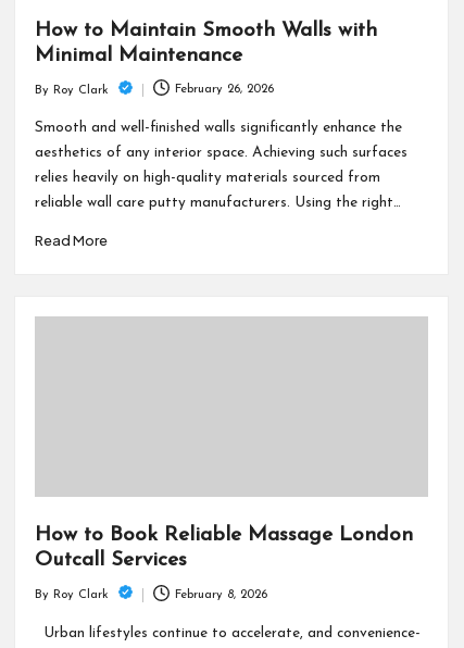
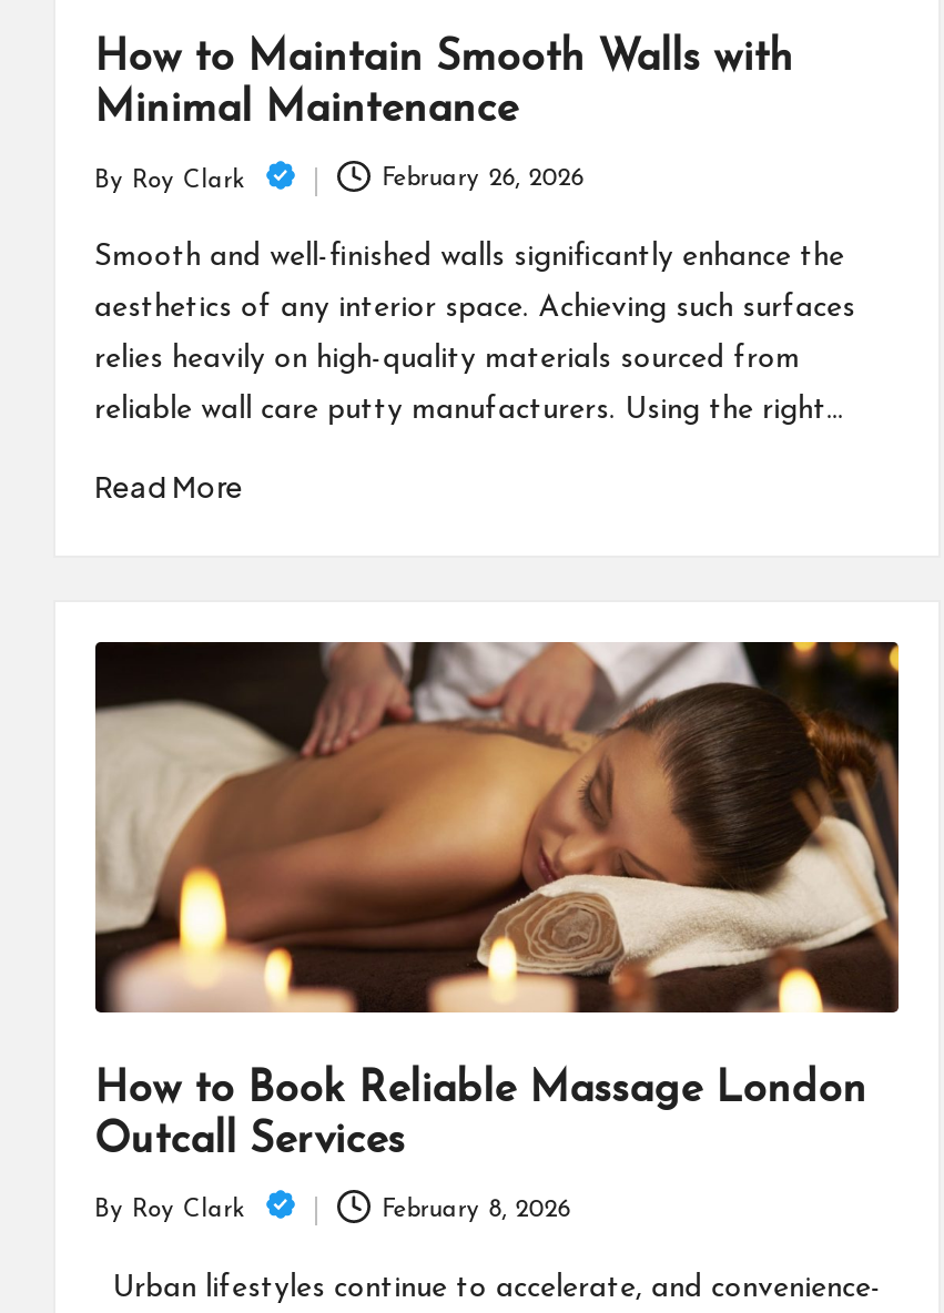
none -> [93,640,901,1015] [image]

